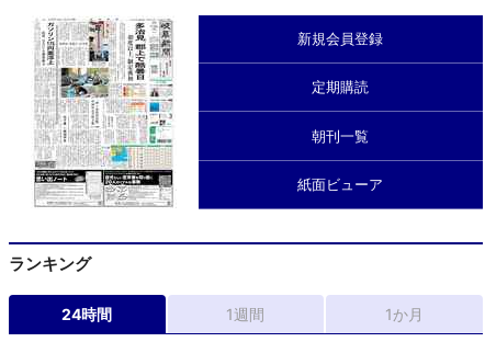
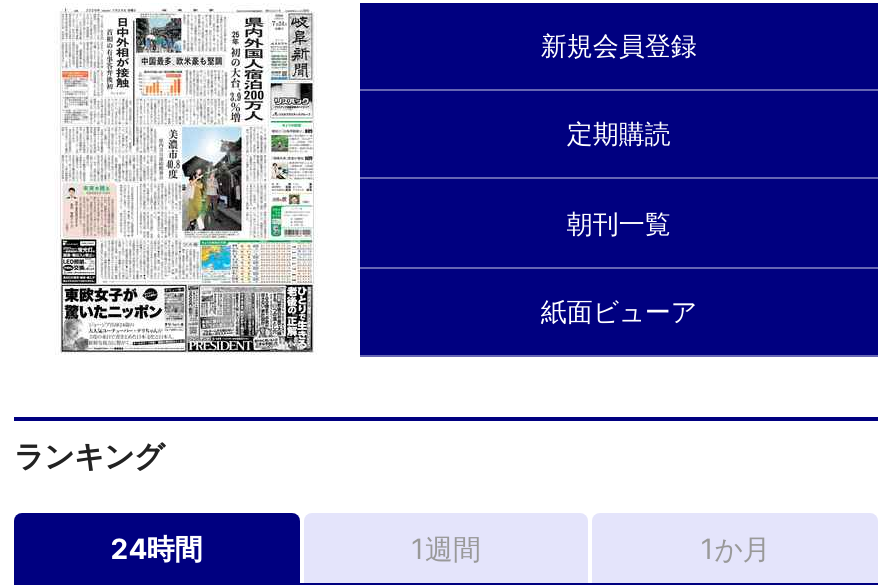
[34,20,172,206] [image] -> [60,13,314,353] [image]

